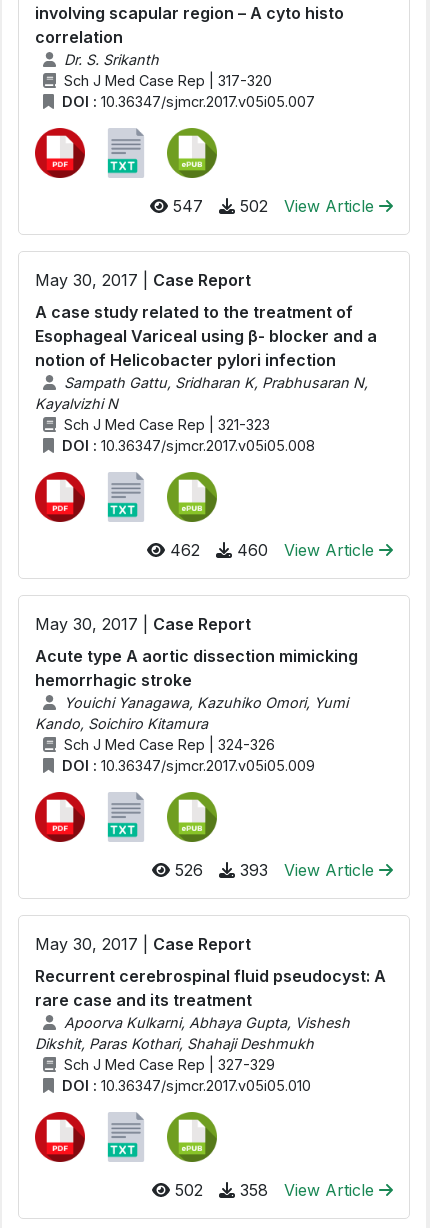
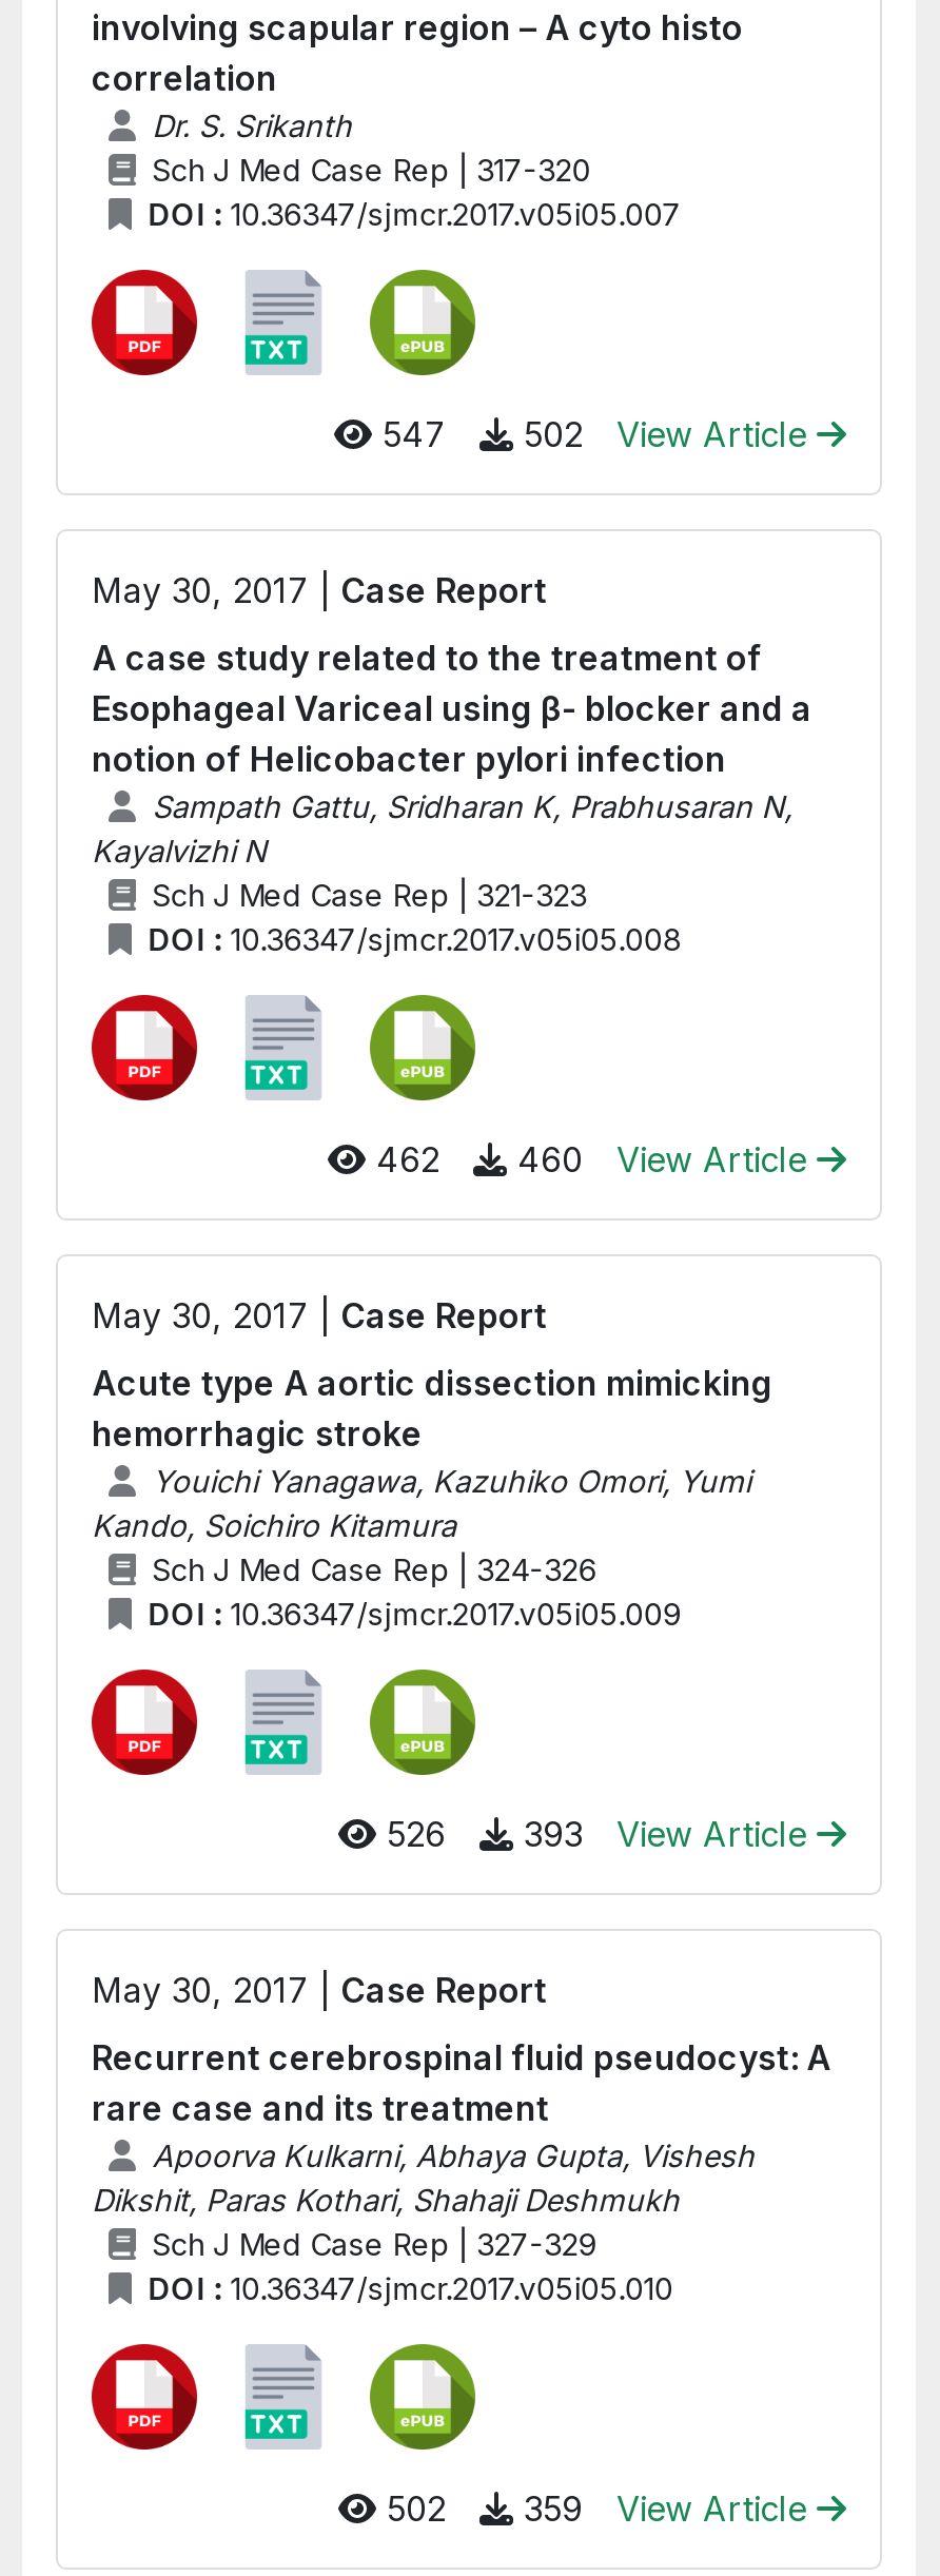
[170,1180,379,1200] 502 358 View Article -> [376,2487,817,2530] 502 359 View Article

